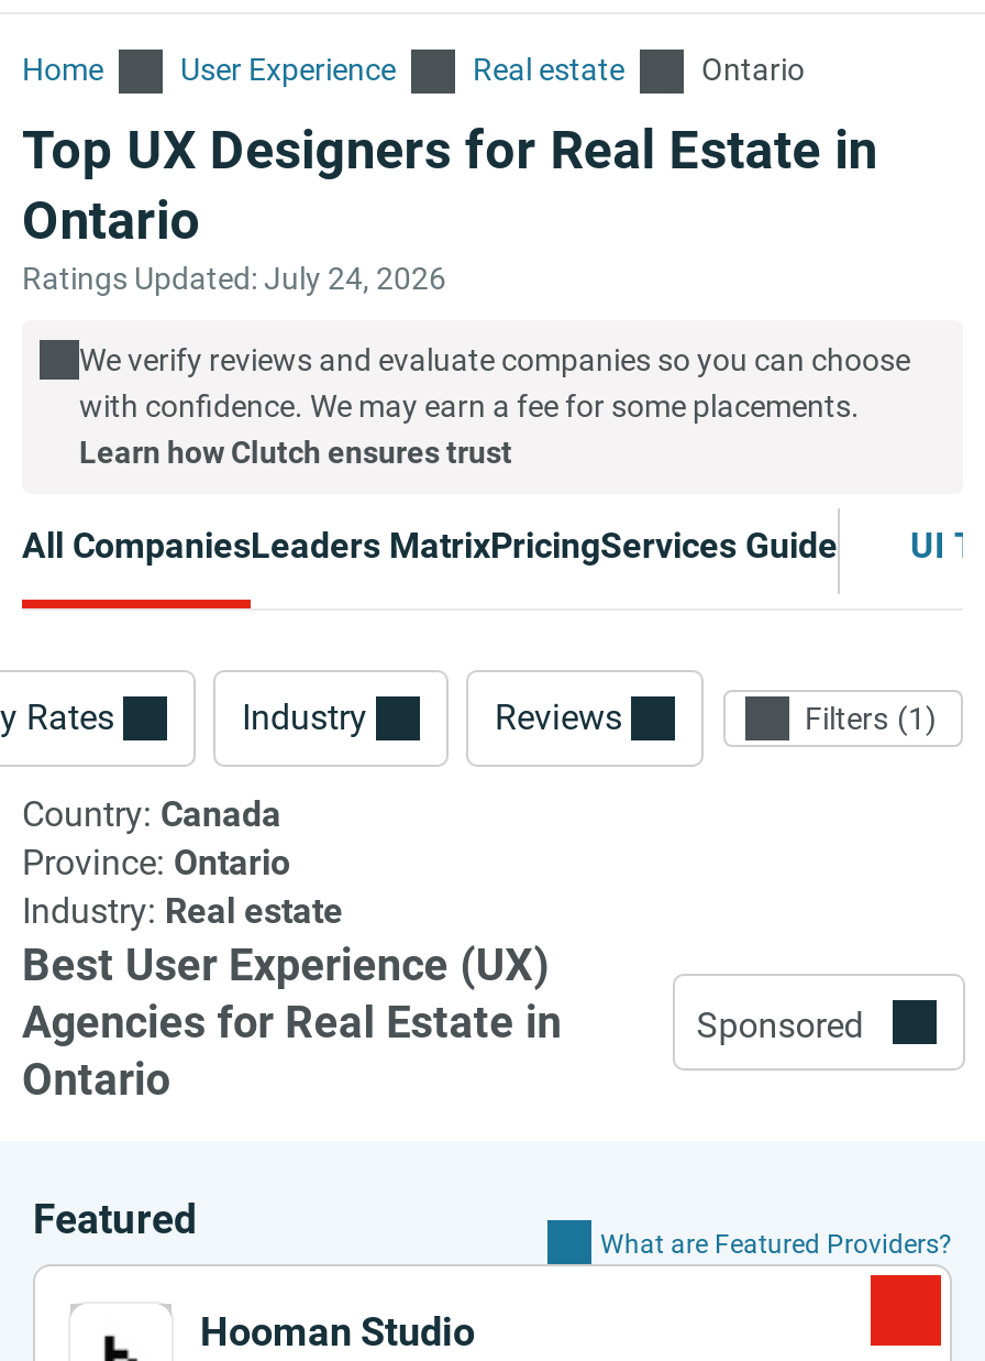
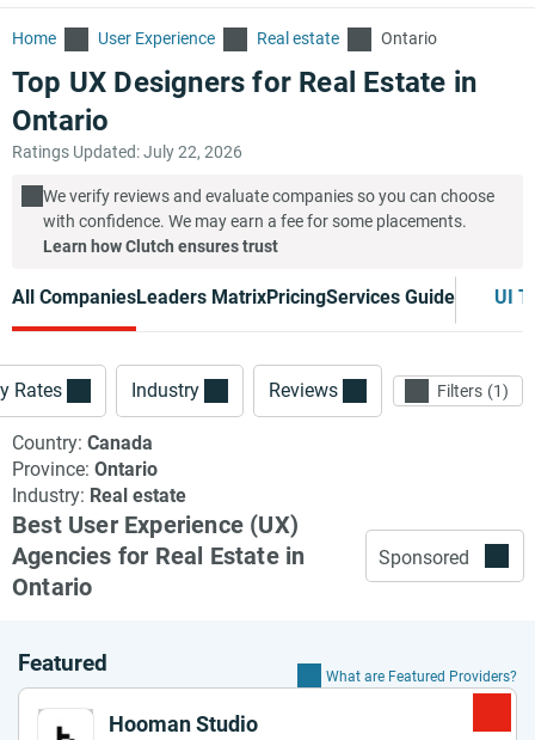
[22,261,446,296] Ratings Updated: July 24, 2026 -> [12,142,242,161] Ratings Updated: July 22, 2026

